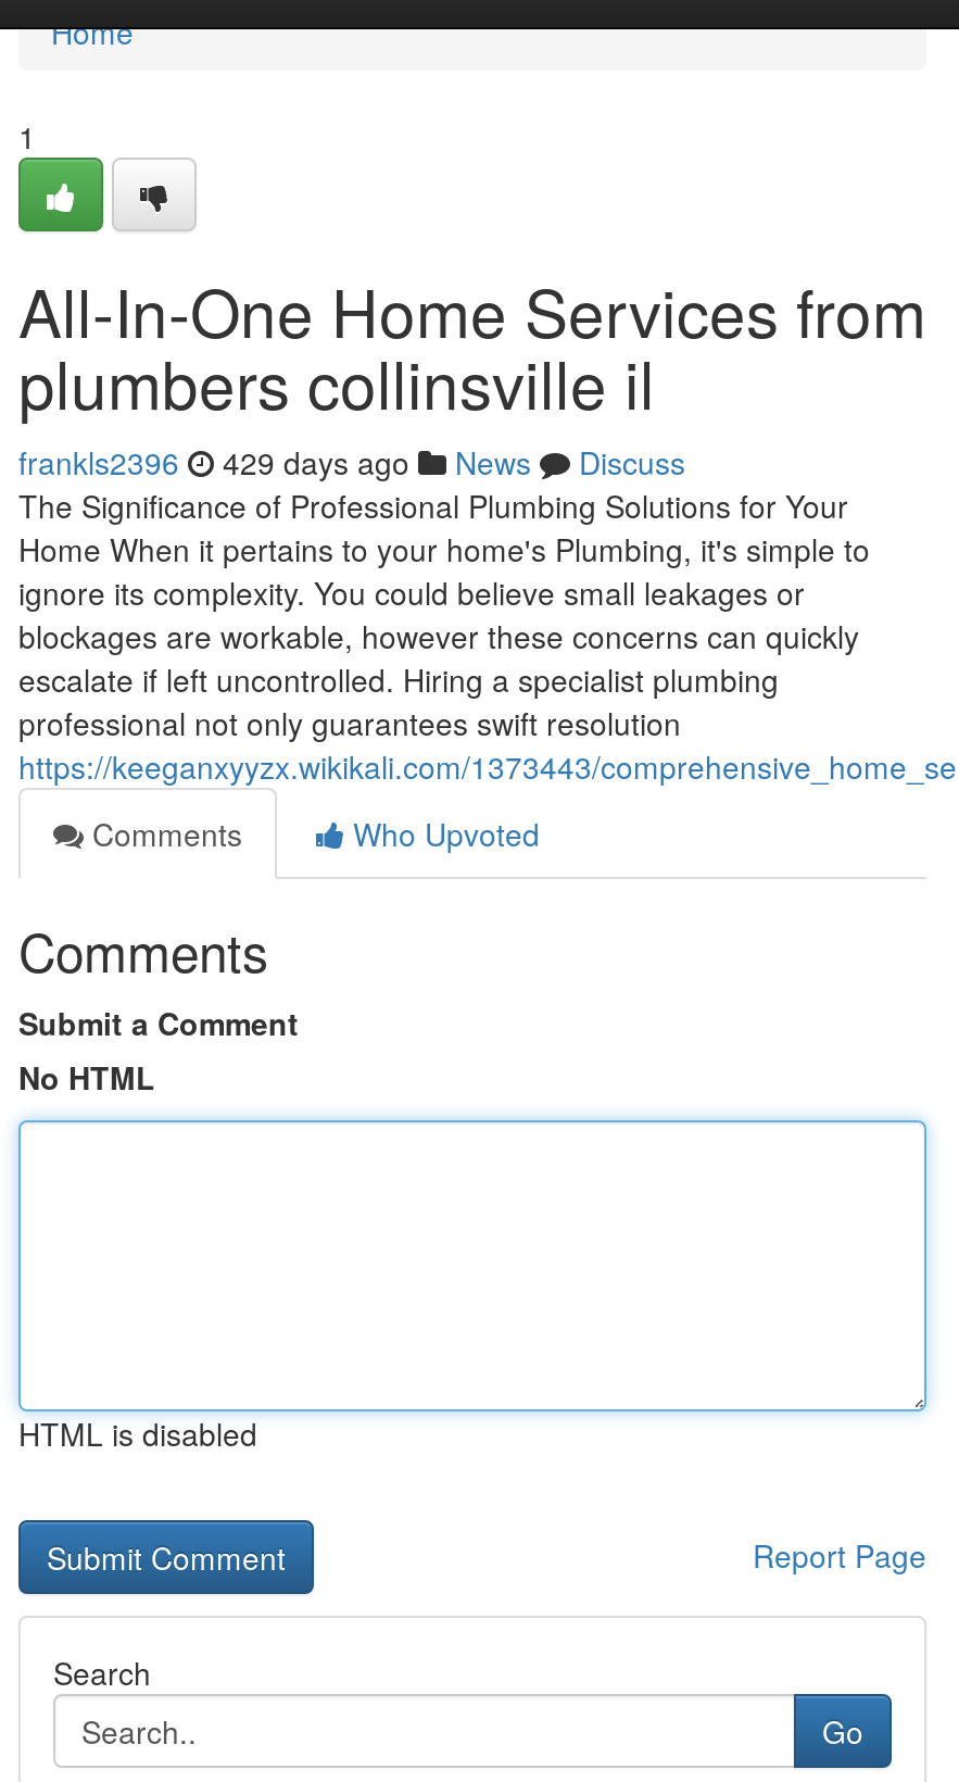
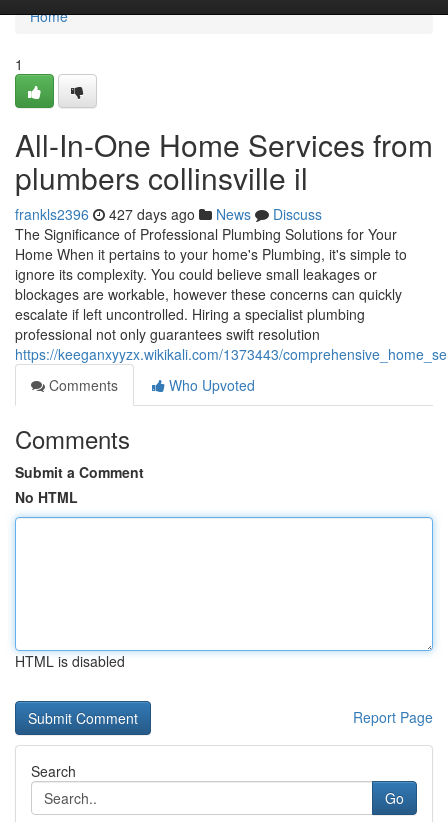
[18,440,685,484] frankls2396 429 days ago News Discuss -> [15,204,322,224] frankls2396 427 days ago News Discuss

